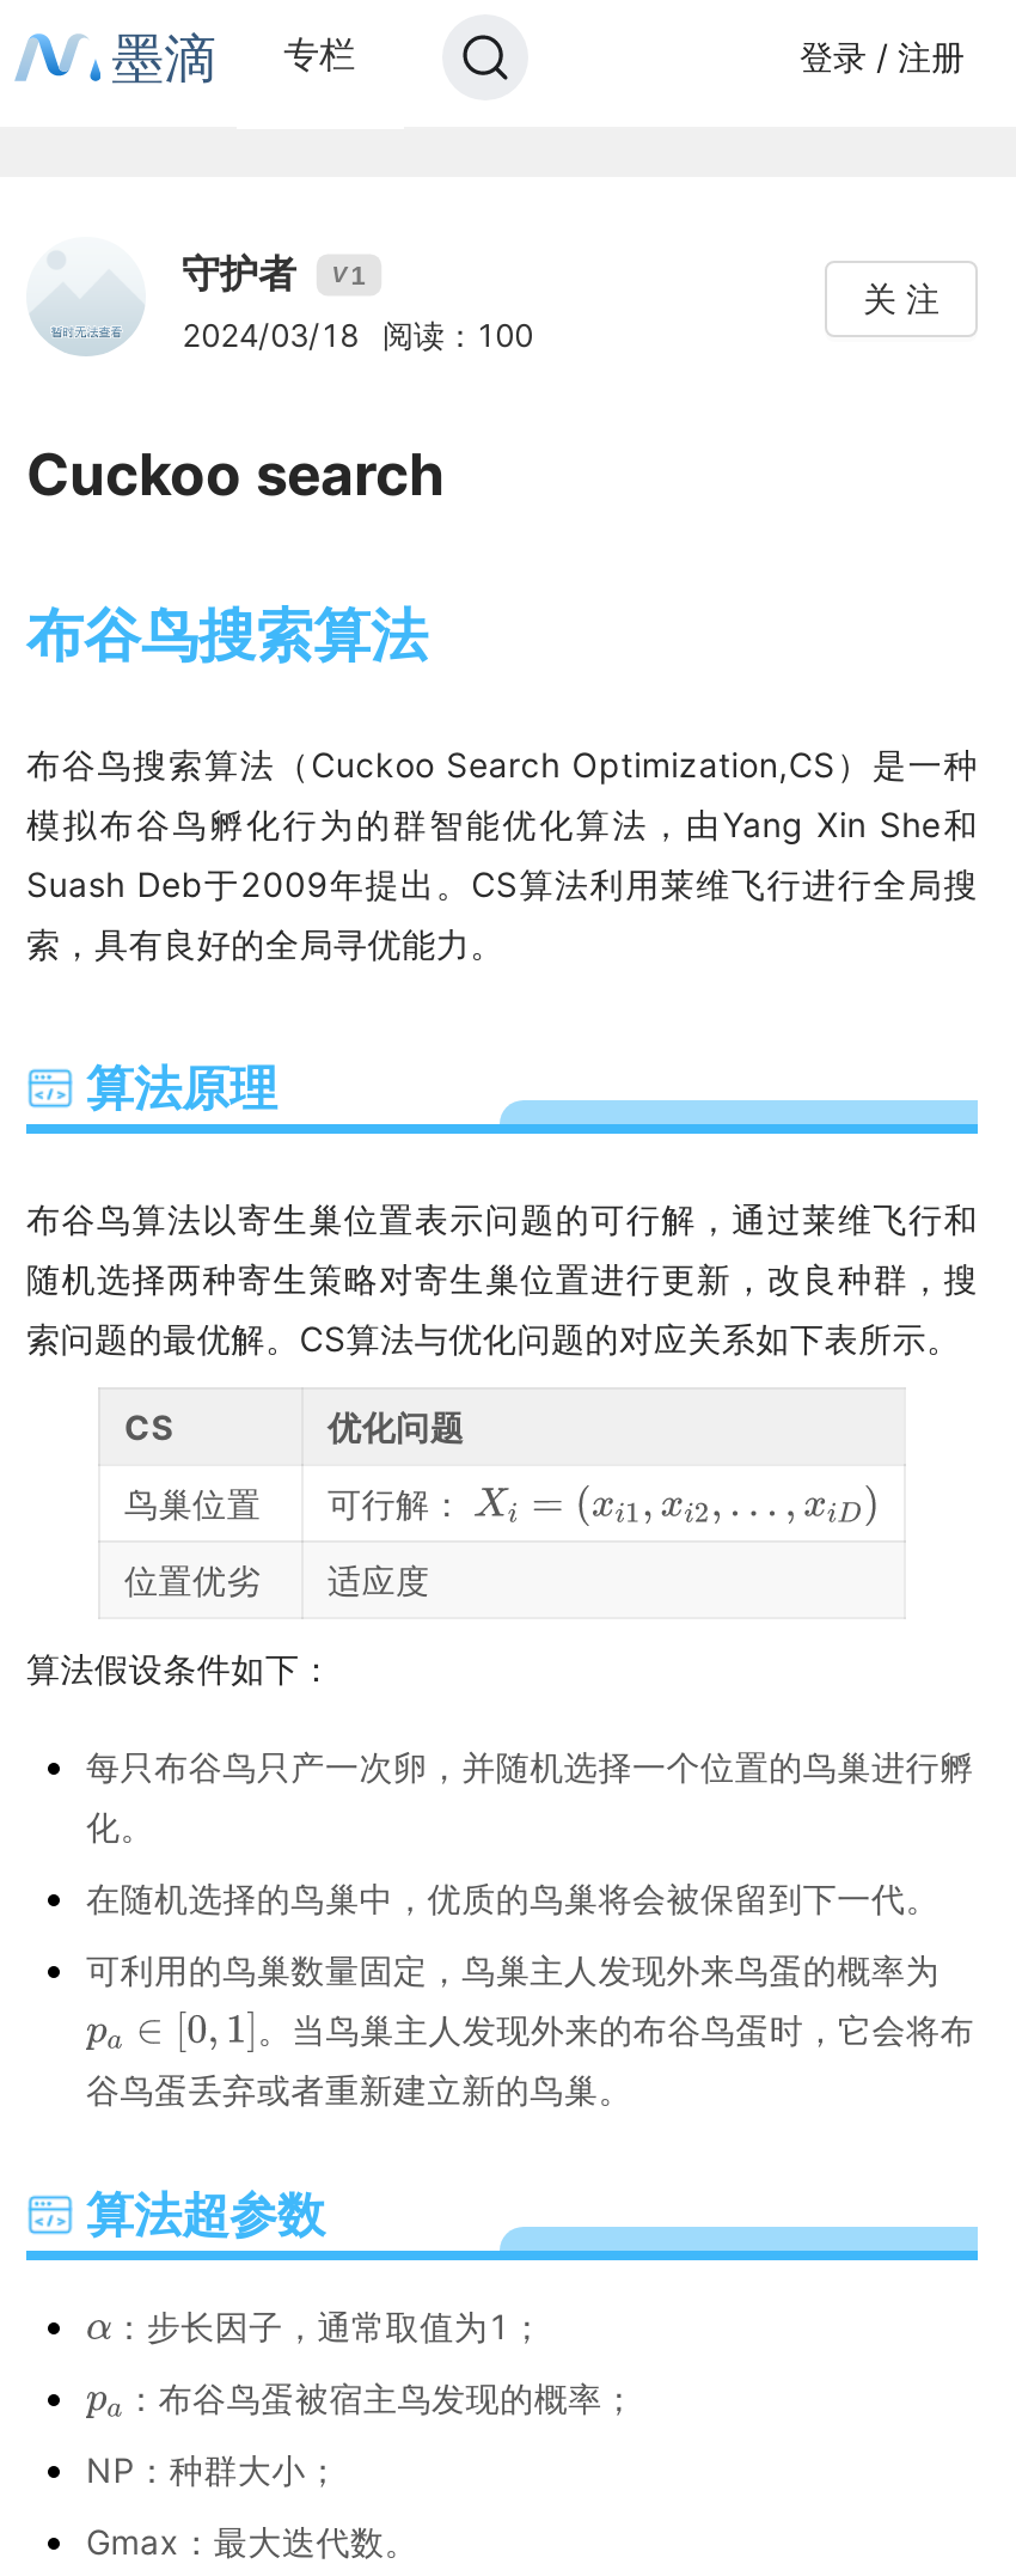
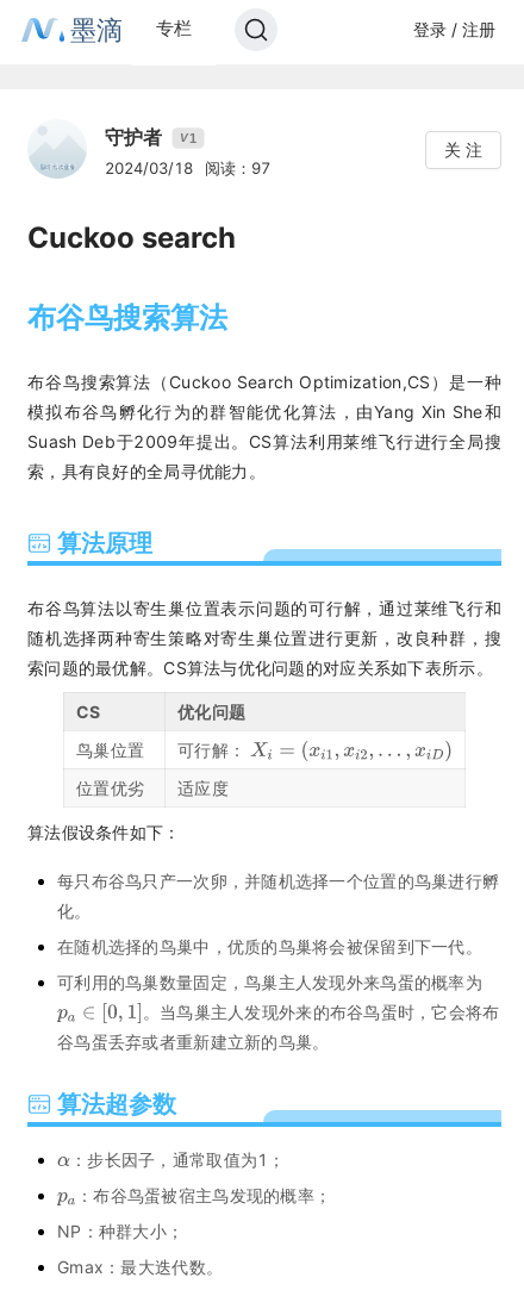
[182,316,533,354] 2024/03/18 阅读：100 -> [105,158,270,177] 2024/03/18 阅读：97

